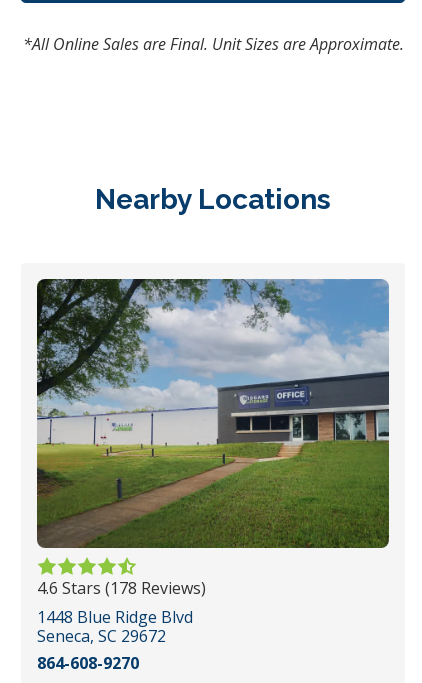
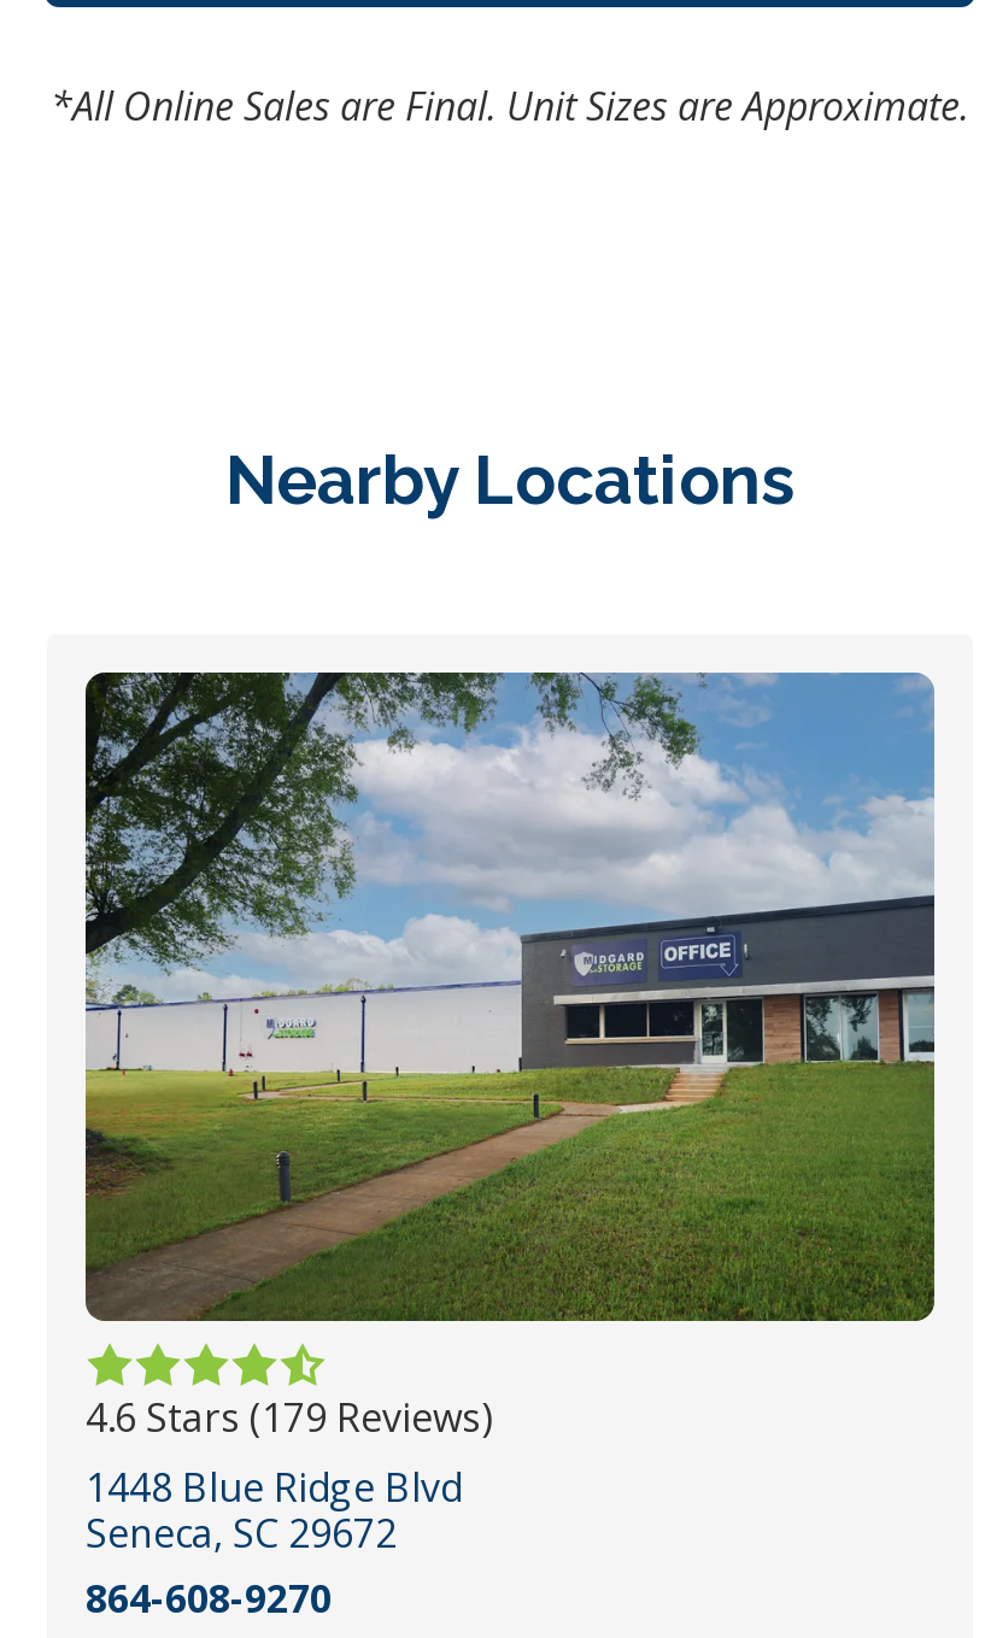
[37,577,206,599] 4.6 Stars (178 Reviews) -> [86,1390,493,1443] 4.6 Stars (179 Reviews)

